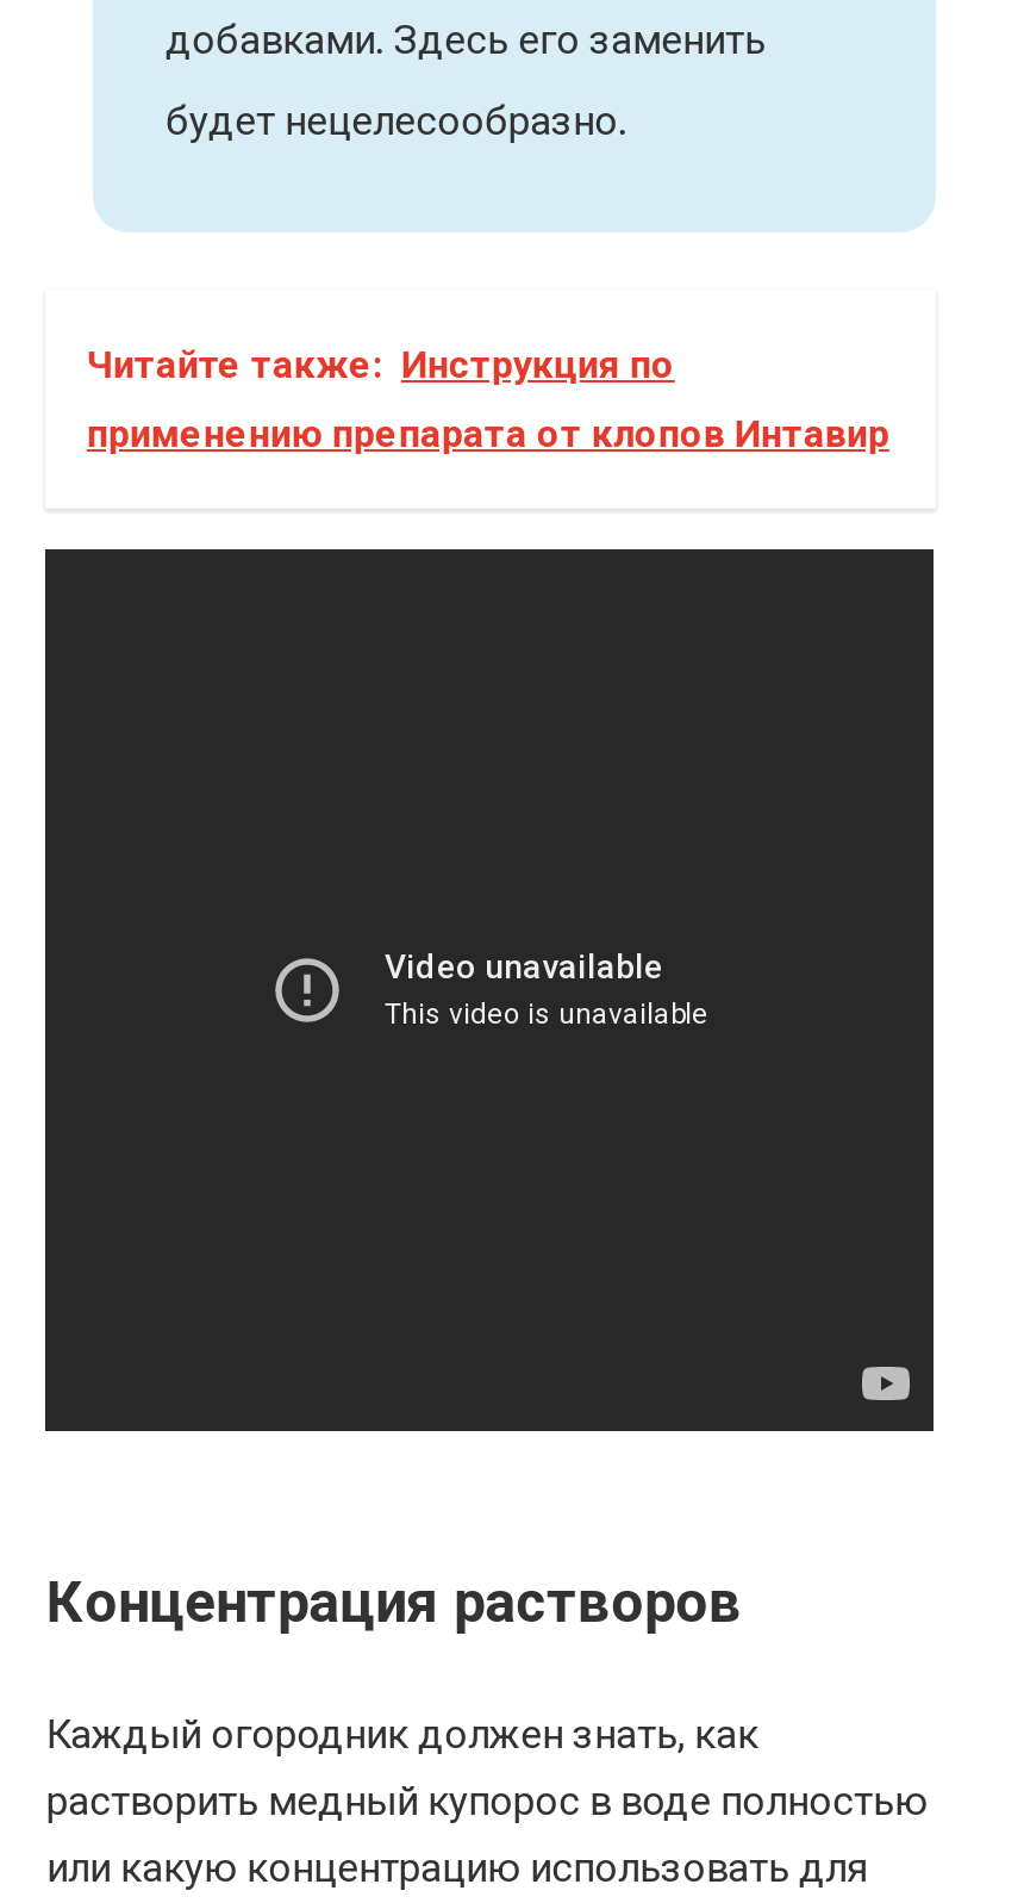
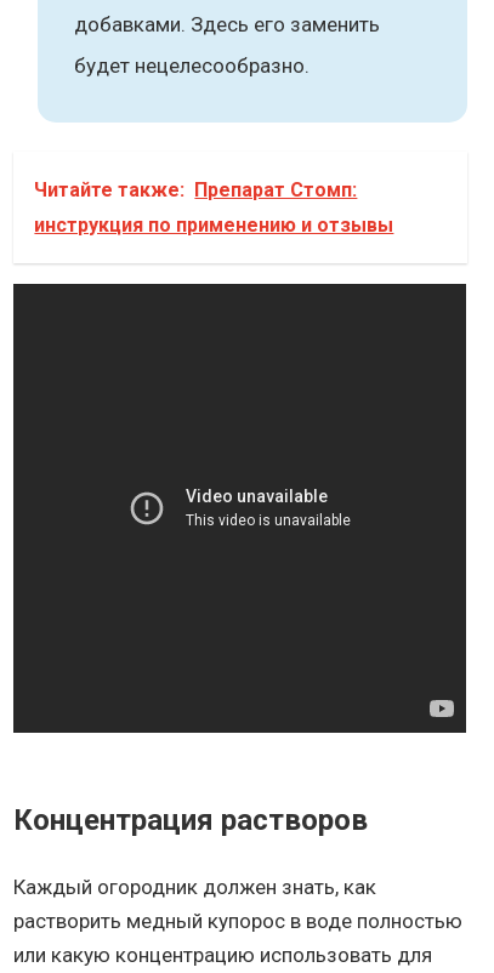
[87,342,675,388] Читайте также: Инструкция по -> [34,179,357,202] Читайте также: Препарат Стомп:
[87,412,889,457] применению препарата от клопов Интавир -> [34,214,394,237] инструкция по применению и отзывы

